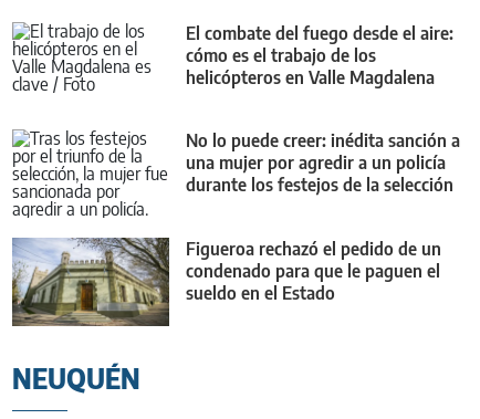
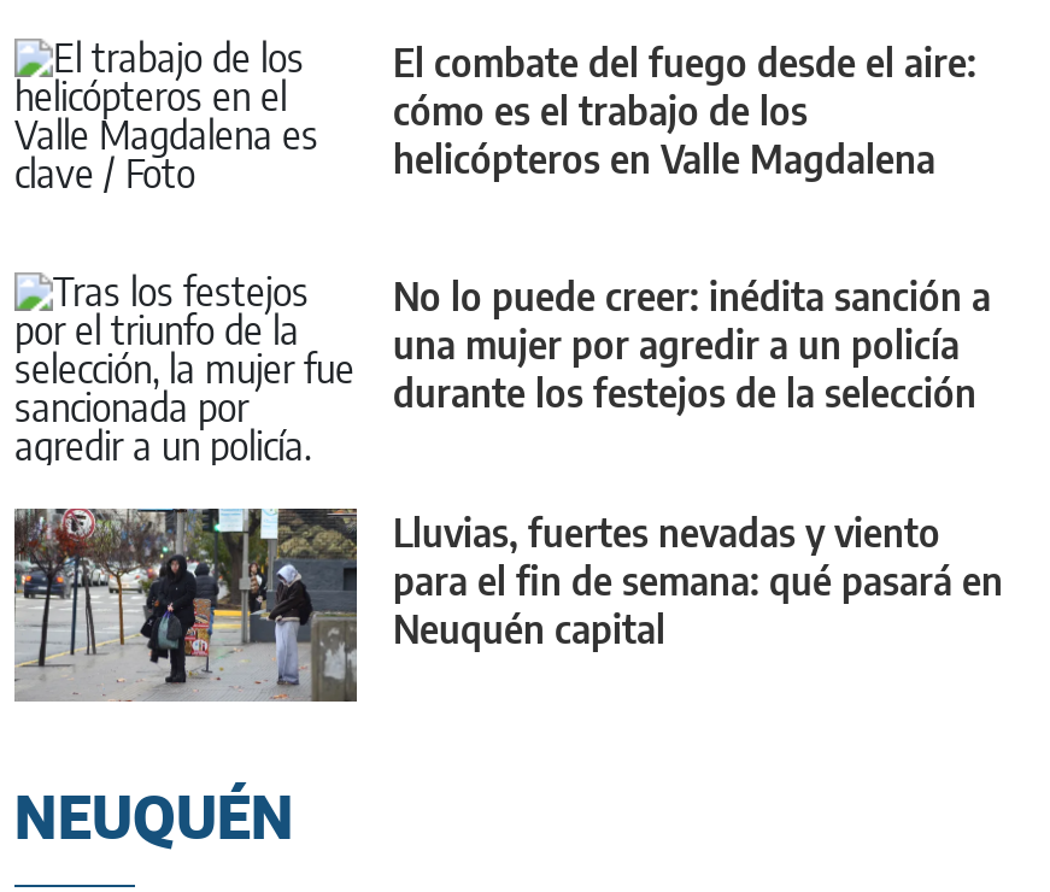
[11,237,441,326] [image] | Figueroa rechazó el pedido de un | condenado para que le paguen el | sueldo en el Estado -> [12,506,1003,702] [image] | Lluvias, fuertes nevadas y viento | para el fin de semana: qué pasará en | Neuquén capital

